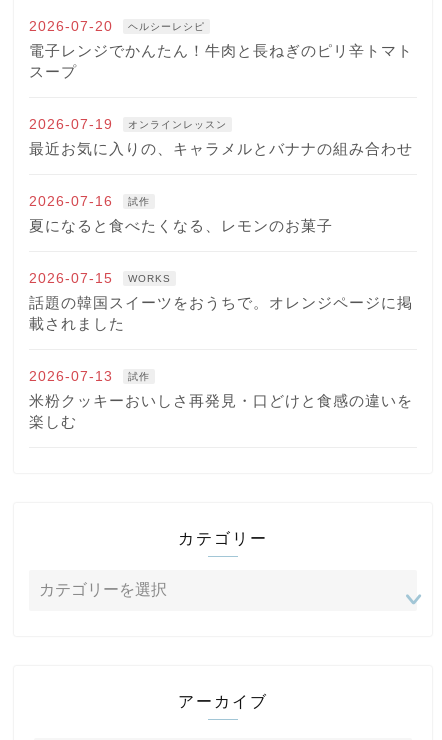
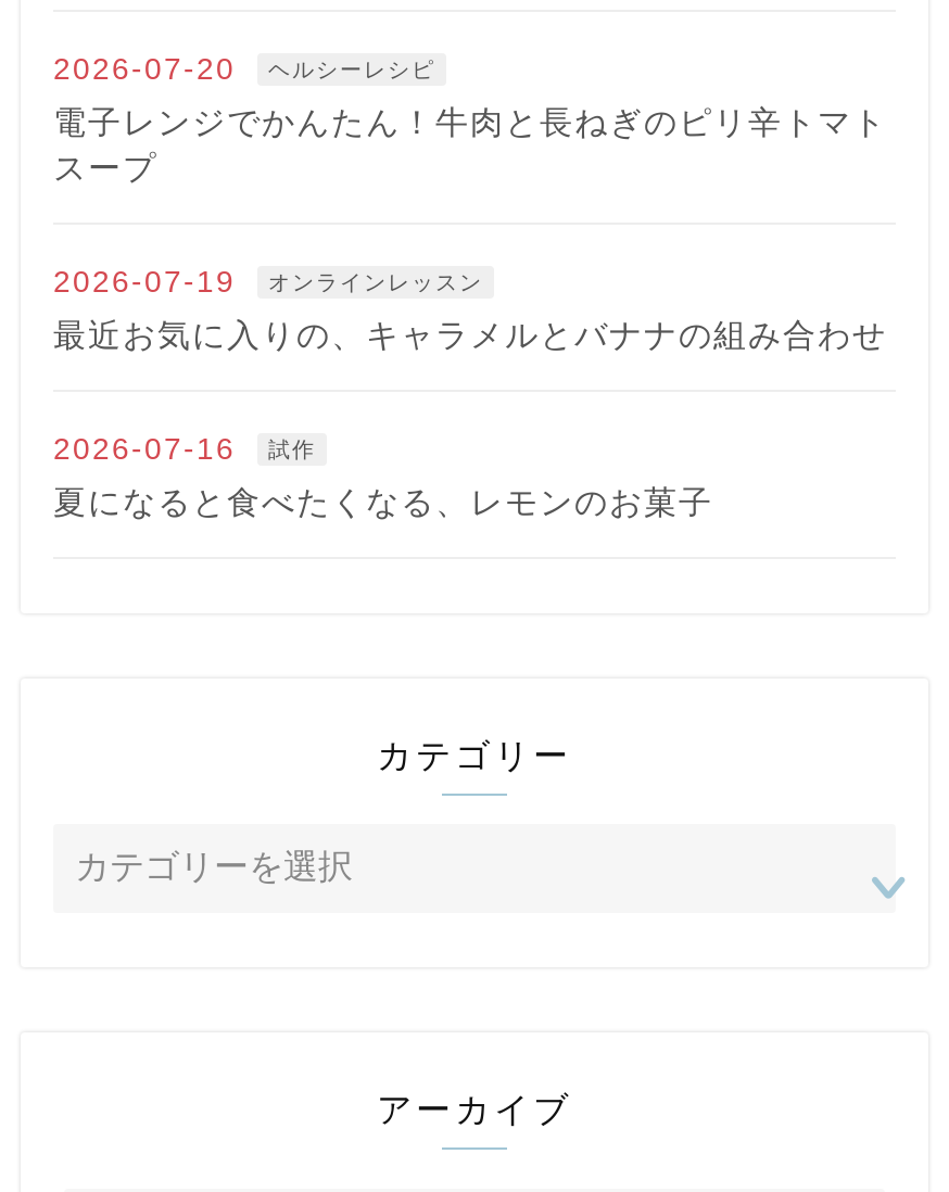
[29,270,413,430] 2026-07-15 | WORKS | 話題の韓国スイーツをおうちで。オレンジページに掲 | 載されました | 2026-07-13 | 試作 | 米粉クッキーおいしさ再発見・口どけと食感の違いを | 楽しむ -> none

